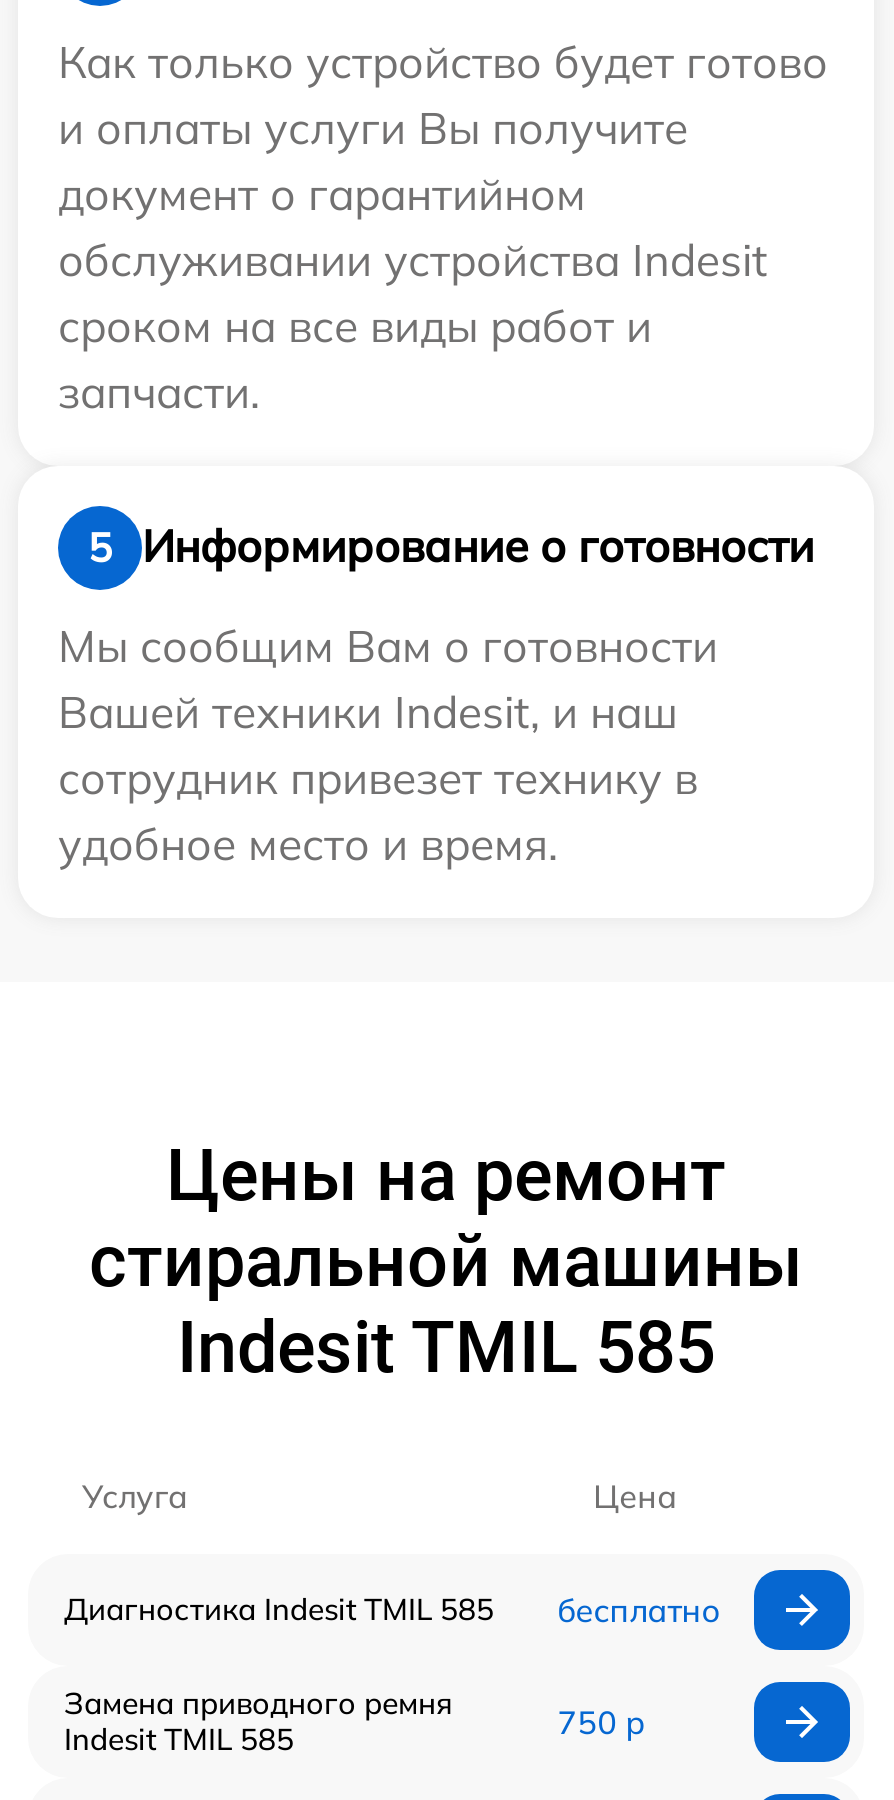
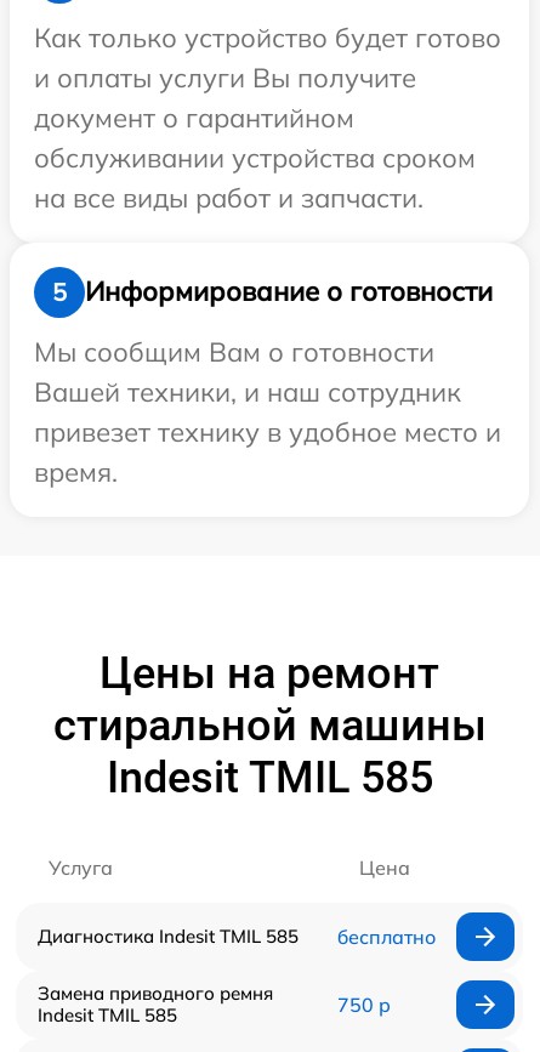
[58,232,768,420] обслуживании устройства Indesit | сроком на все виды работ и | запчасти. -> [34,141,476,215] обслуживании устройства сроком | на все виды работ и запчасти.
[58,684,698,872] Вашей техники Indesit, и наш | сотрудник привезет технику в | удобное место и время. -> [34,375,501,489] Вашей техники, и наш сотрудник | привезет технику в удобное место и | время.

